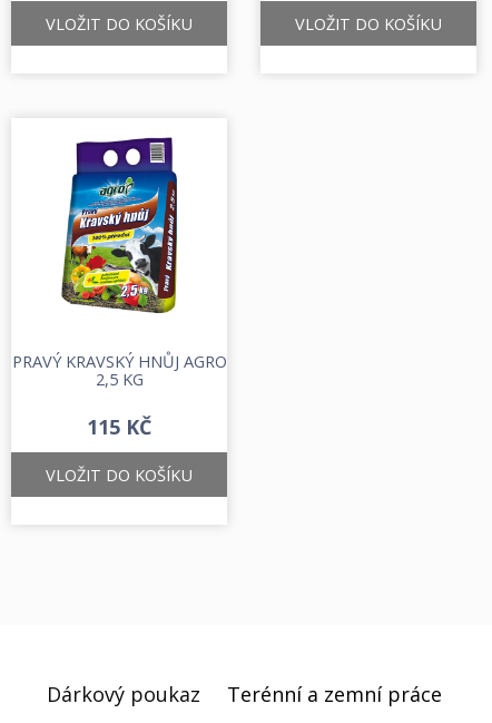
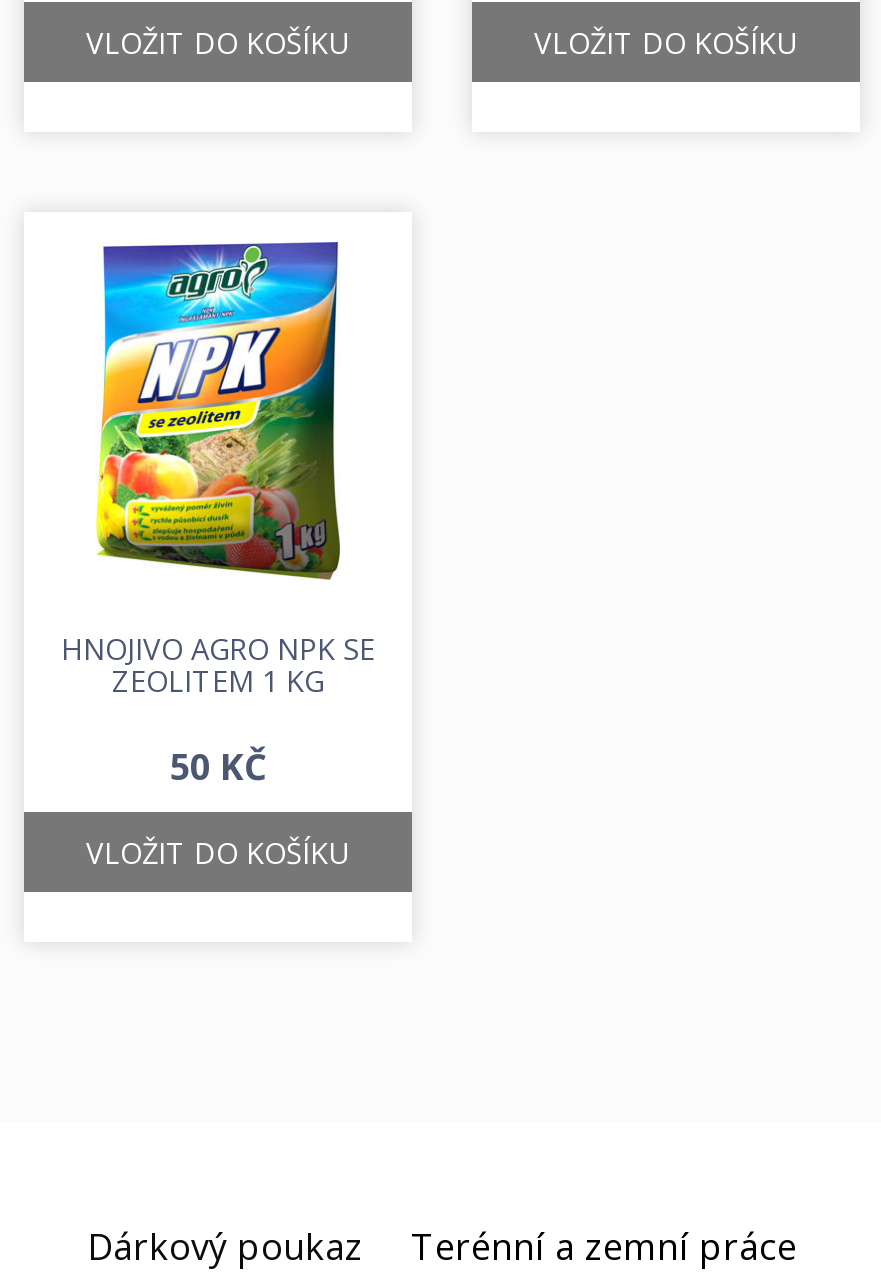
[12,135,227,390] [image] | PRAVÝ KRAVSKÝ HNŮJ AGRO | 2,5 KG -> [61,240,375,700] [image] | HNOJIVO AGRO NPK SE | ZEOLITEM 1 KG
[87,413,151,440] 115 KČ -> [170,742,266,790] 50 KČ

